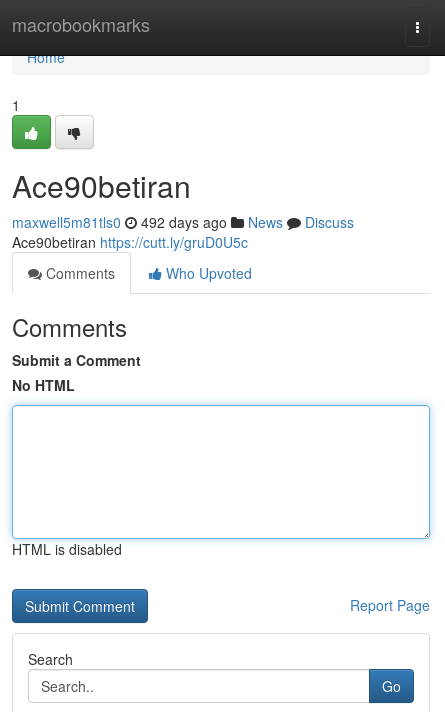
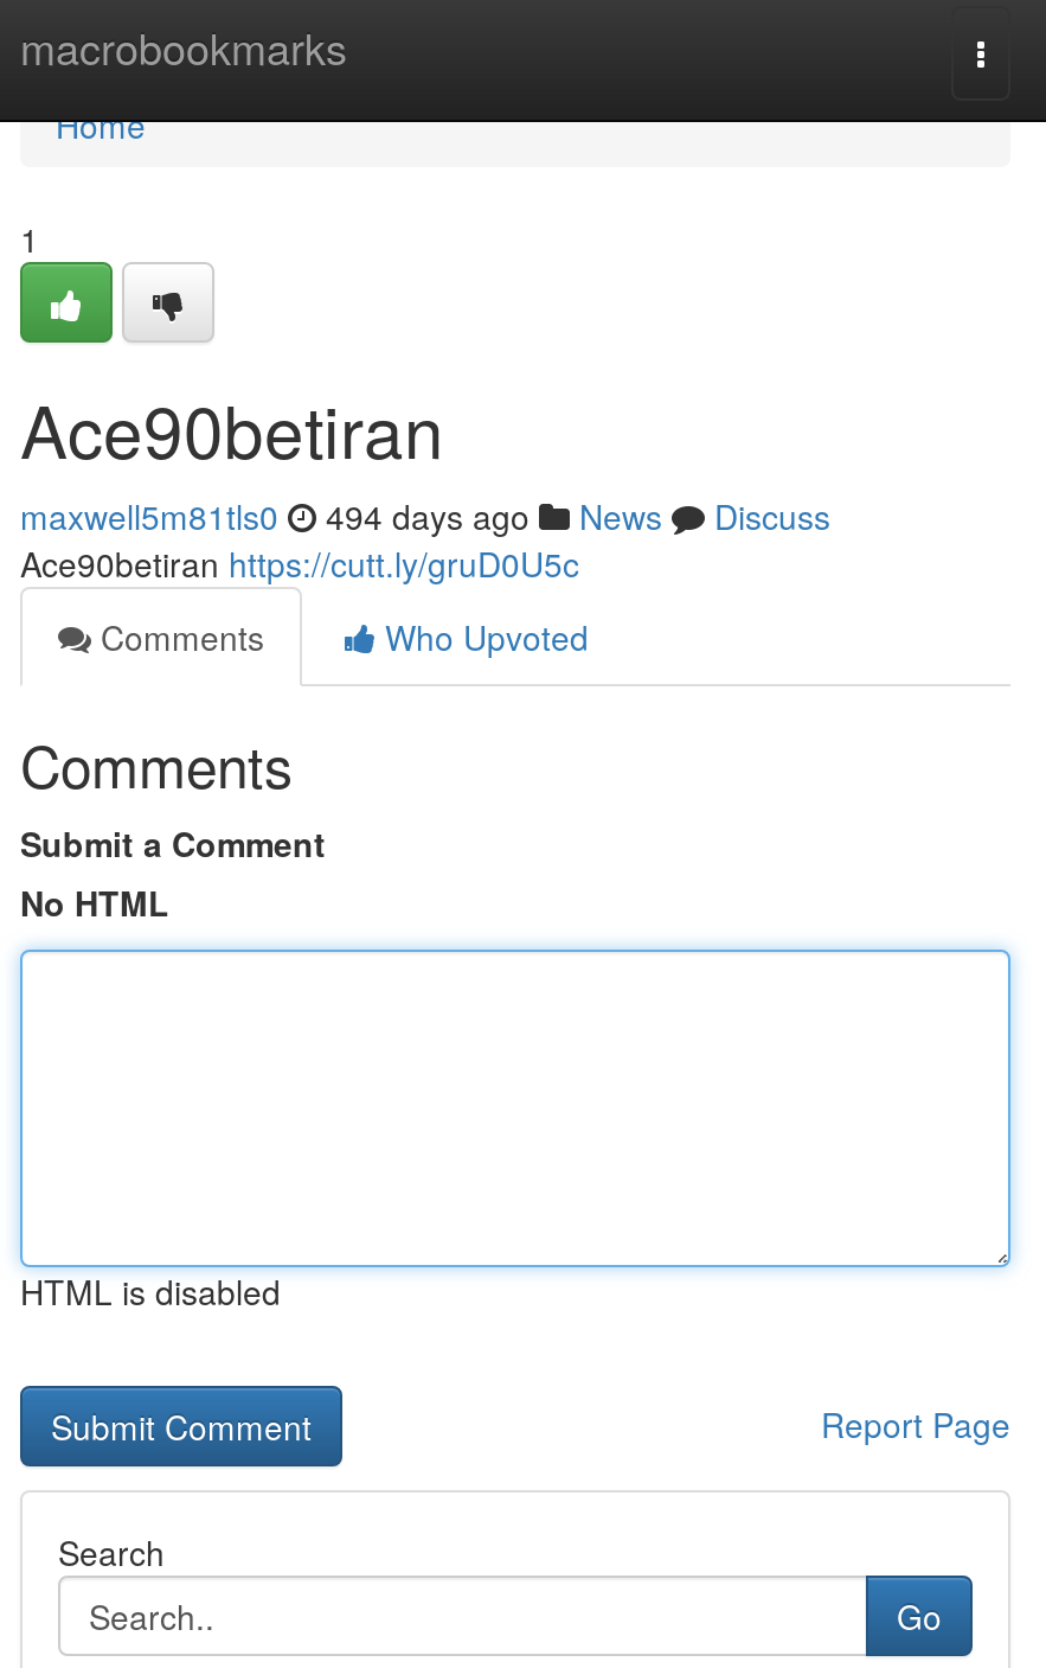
[12,212,354,232] maxwell5m81tls0 492 days ago News Discuss -> [20,492,830,539] maxwell5m81tls0 494 days ago News Discuss

